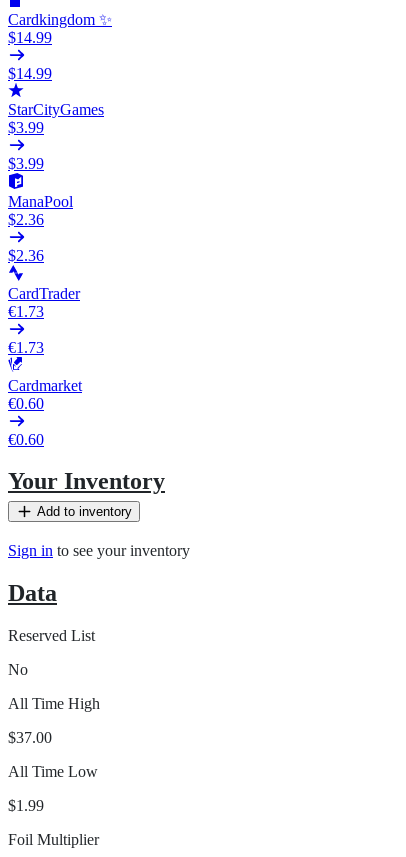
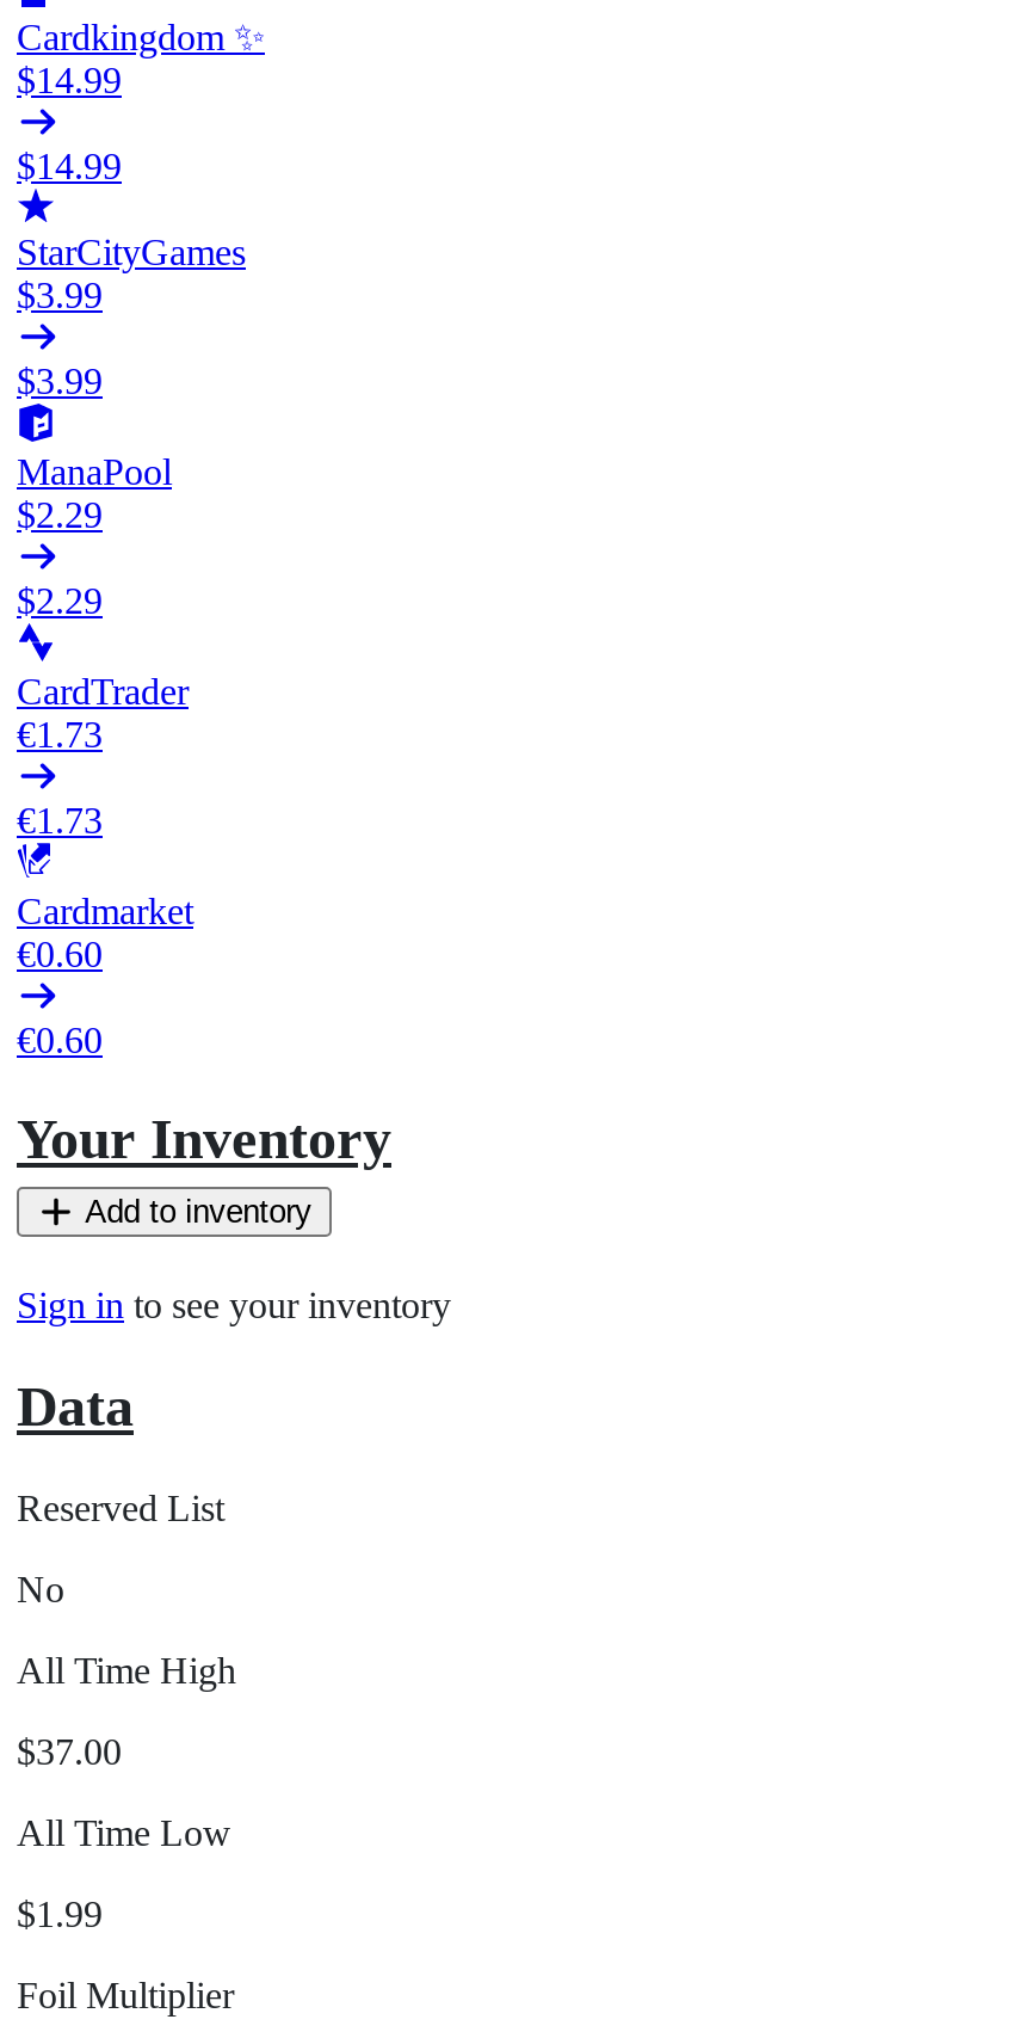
[8,210,44,227] $2.36 -> [17,493,103,534] $2.29
[8,246,44,263] $2.36 -> [17,579,103,620] $2.29

